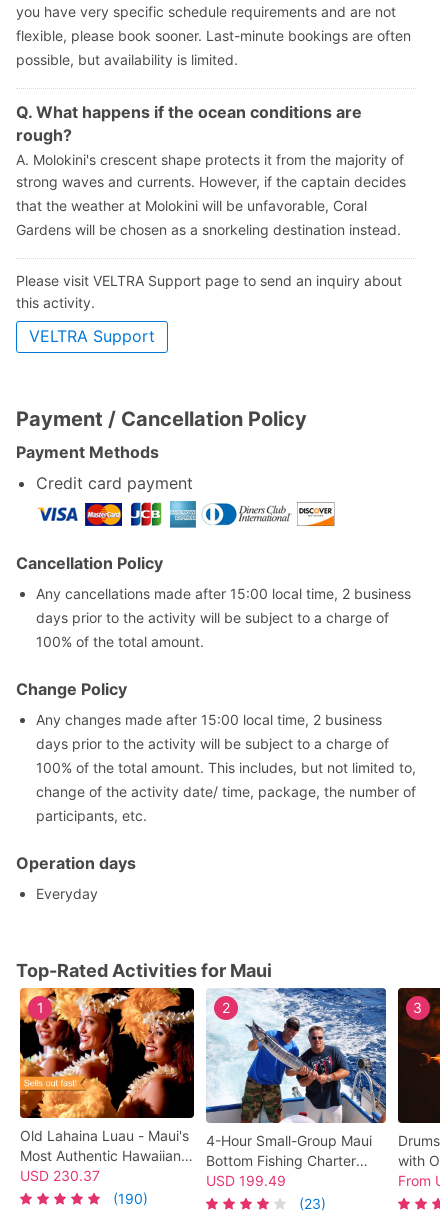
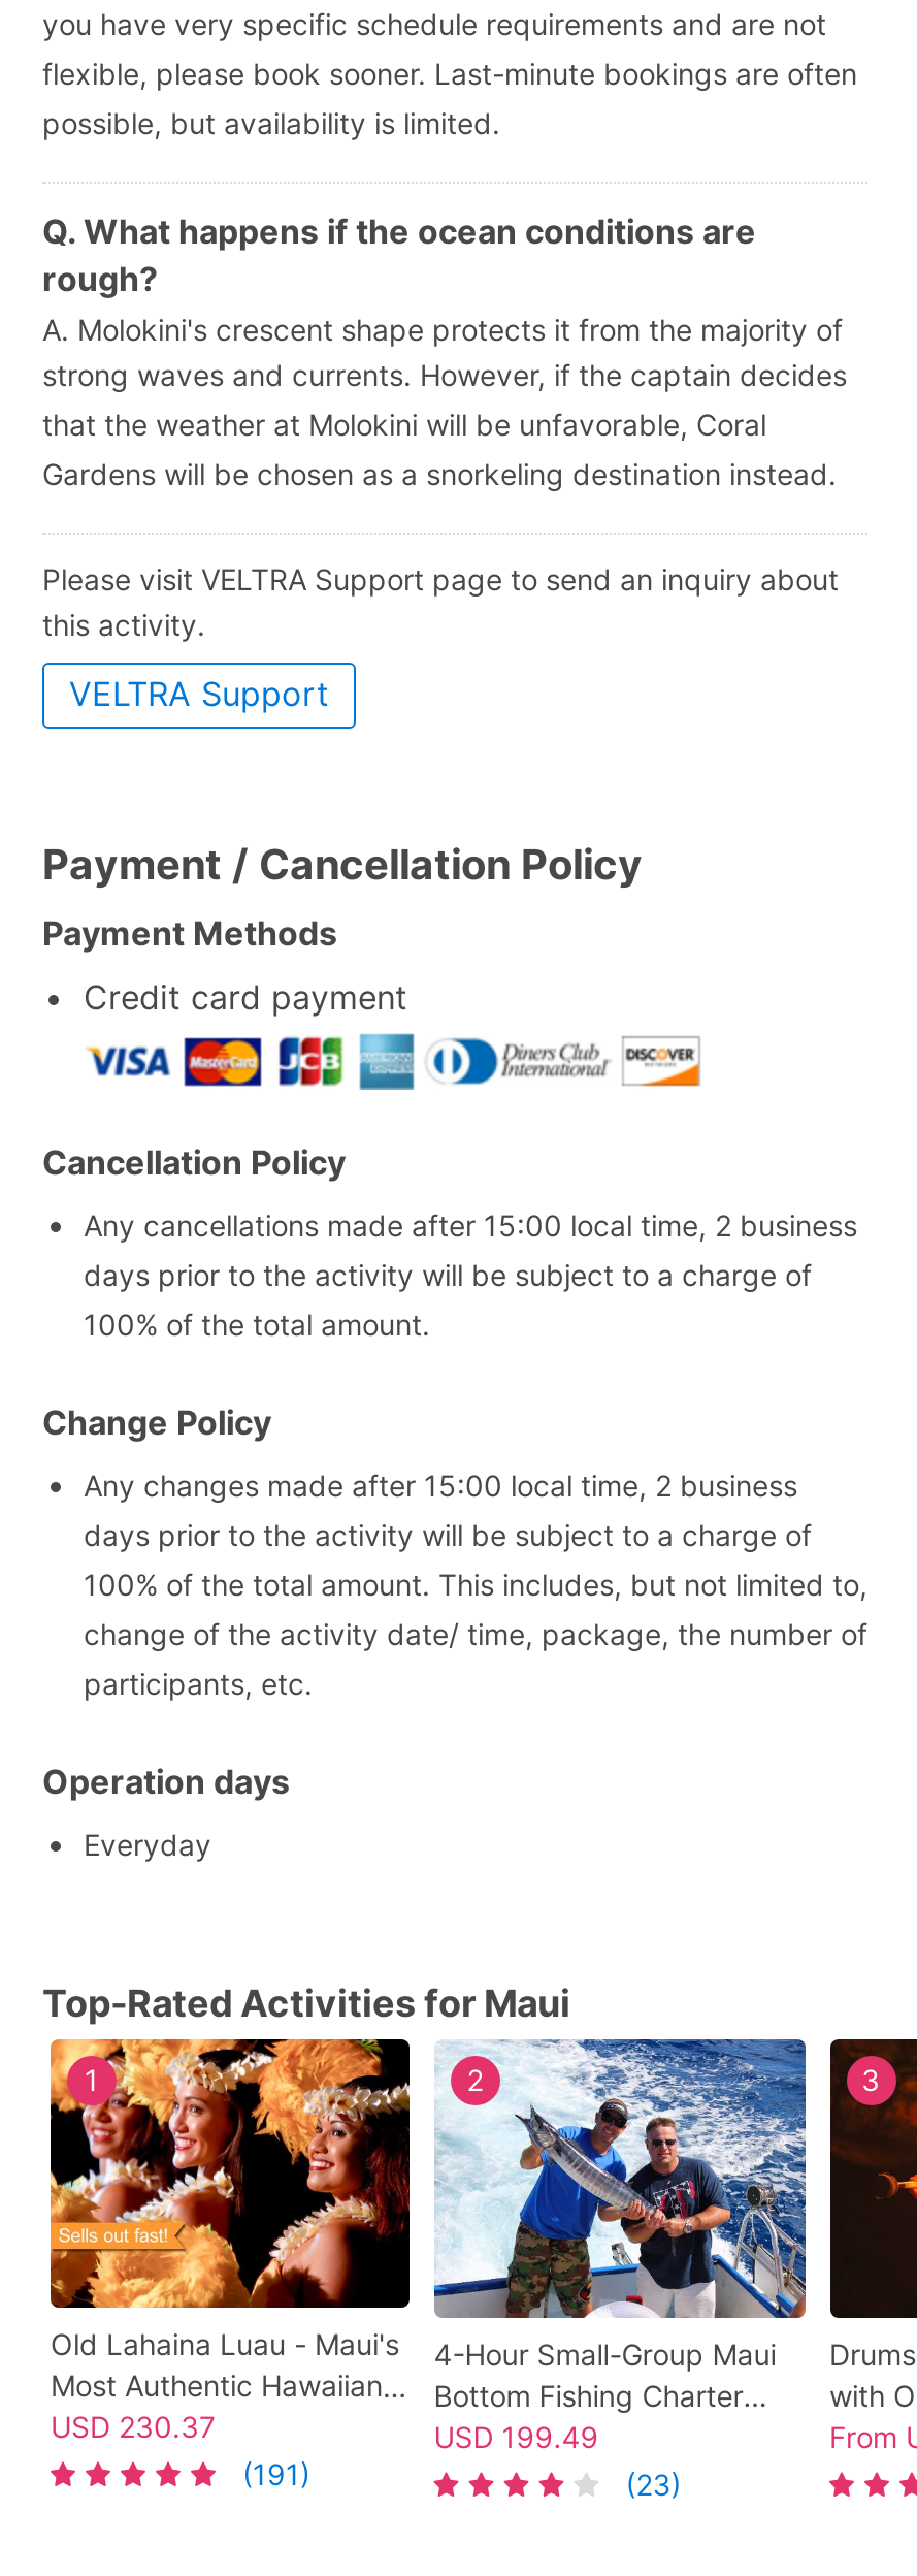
[113,1190,148,1207] (190) -> [242,2457,310,2492] (191)

